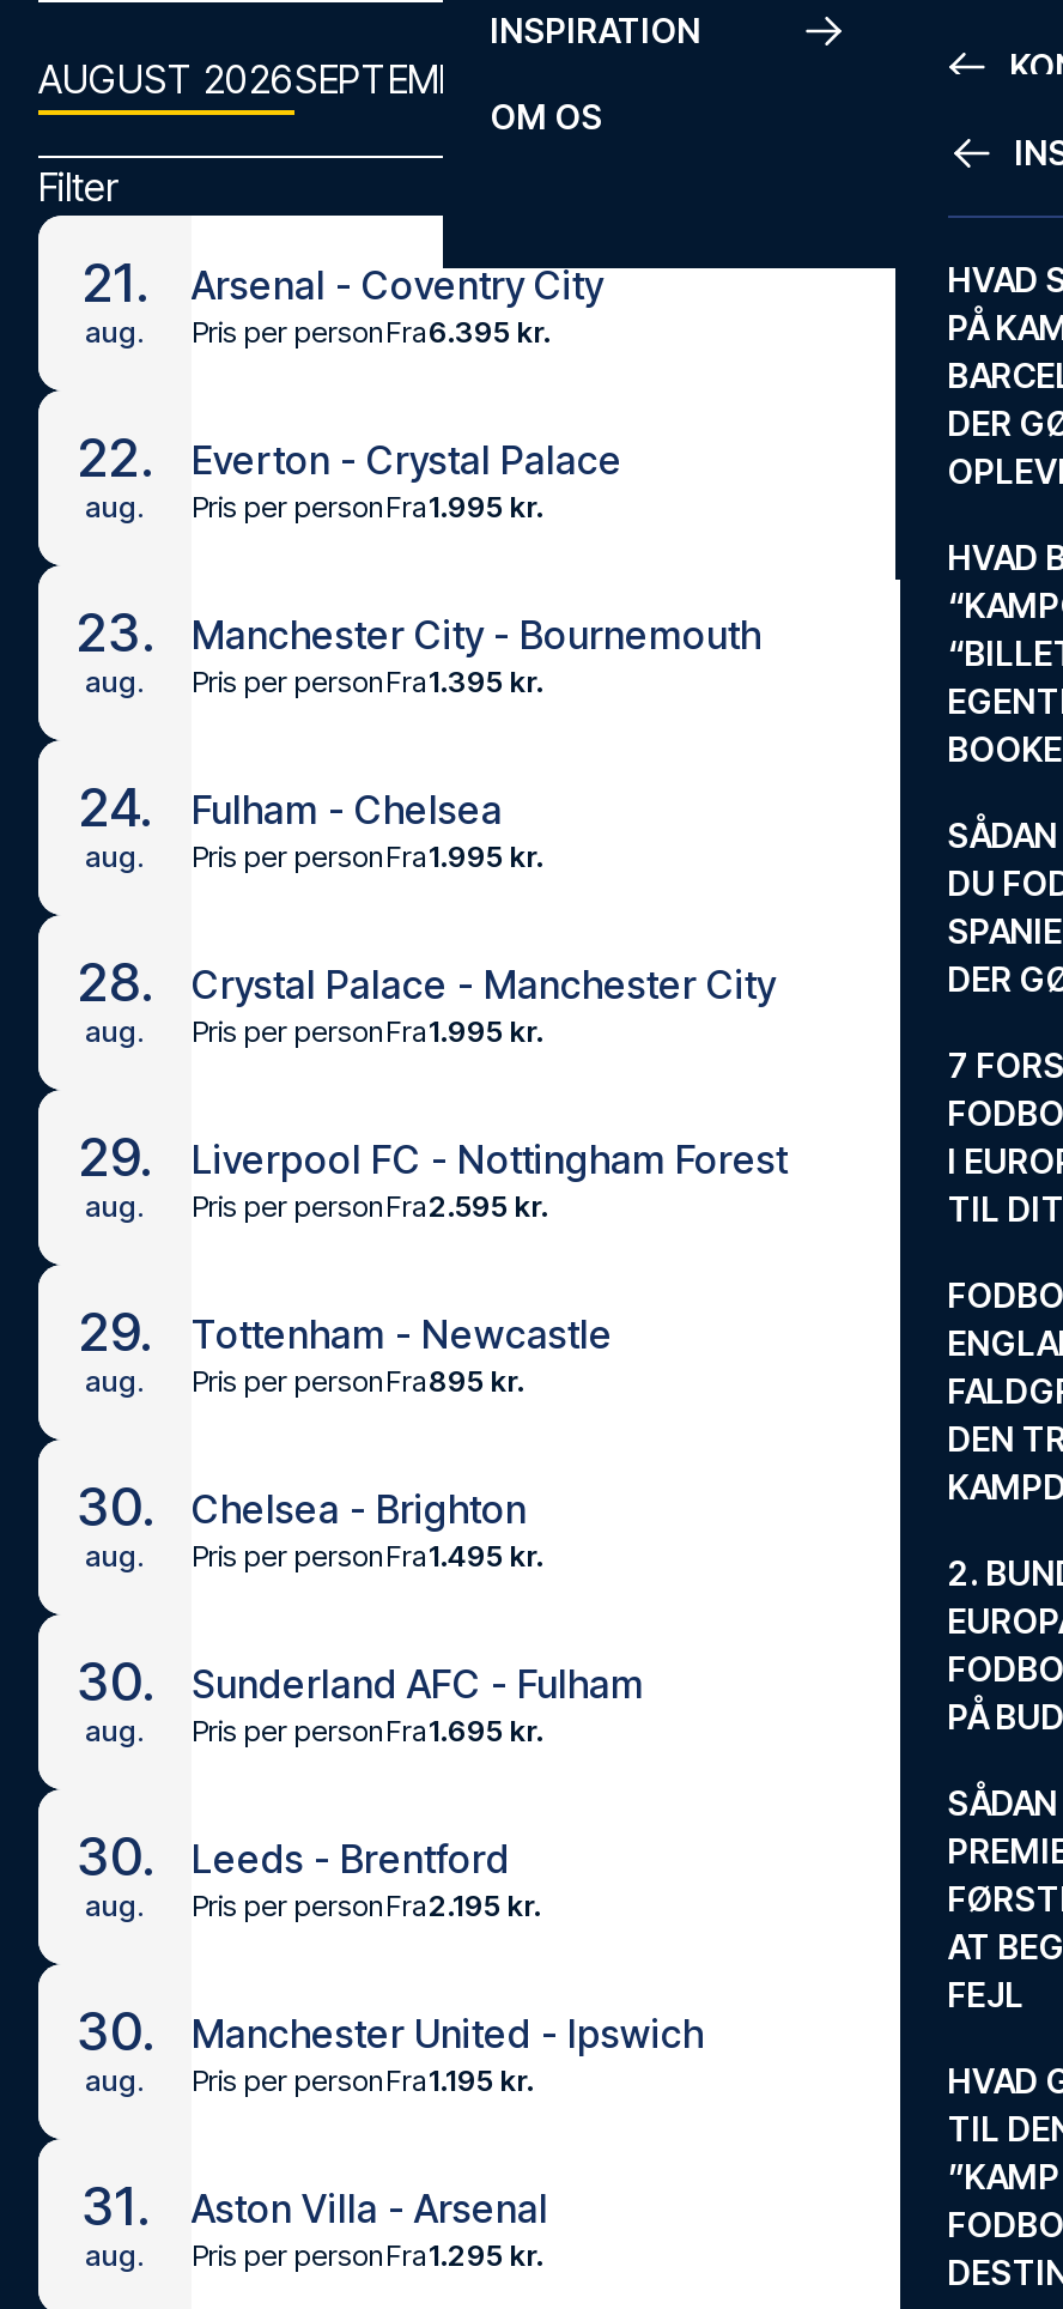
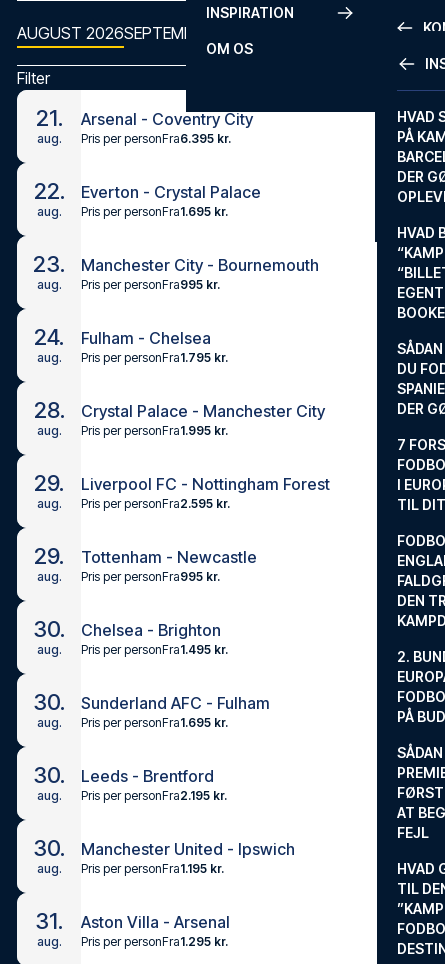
[192,487,543,523] Pris per personFra1.995 kr. -> [81,203,228,218] Pris per personFra1.695 kr.
[192,662,543,698] Pris per personFra1.395 kr. -> [81,276,220,291] Pris per personFra995 kr.
[192,837,543,873] Pris per personFra1.995 kr. -> [81,349,228,364] Pris per personFra1.795 kr.
[192,1362,524,1398] Pris per personFra895 kr. -> [81,568,220,583] Pris per personFra995 kr.

